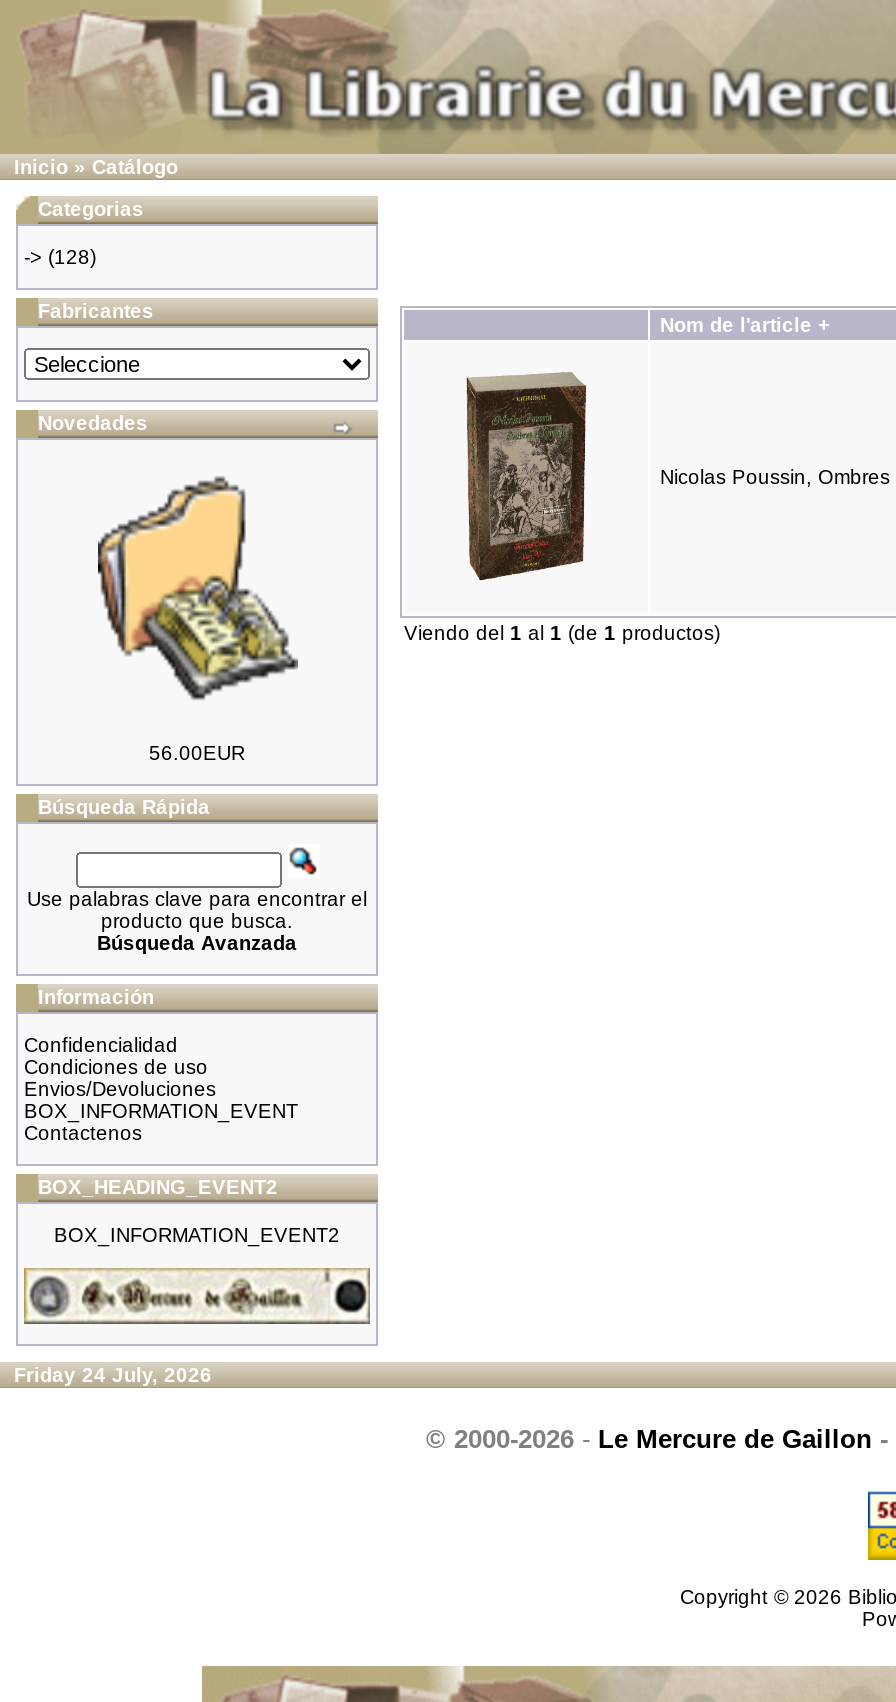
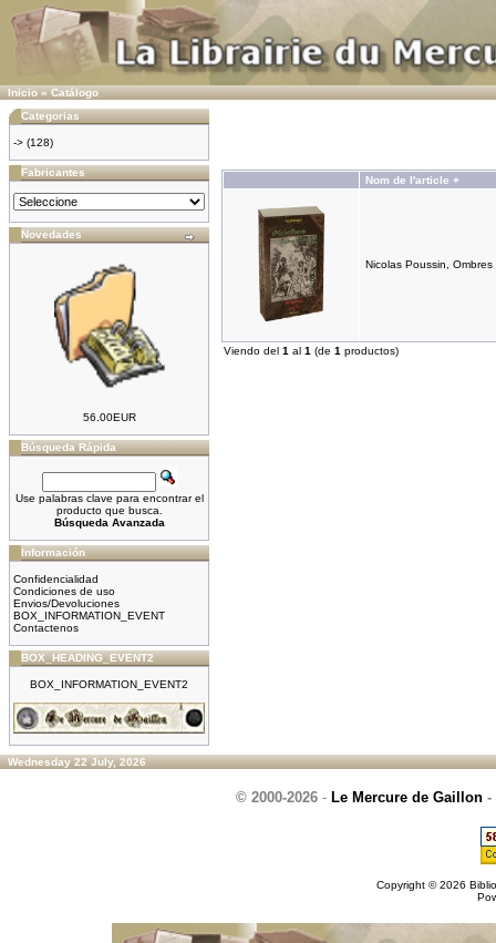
[2,1364,224,1386] Friday 24 July, 2026 -> [1,756,153,768] Wednesday 22 July, 2026

